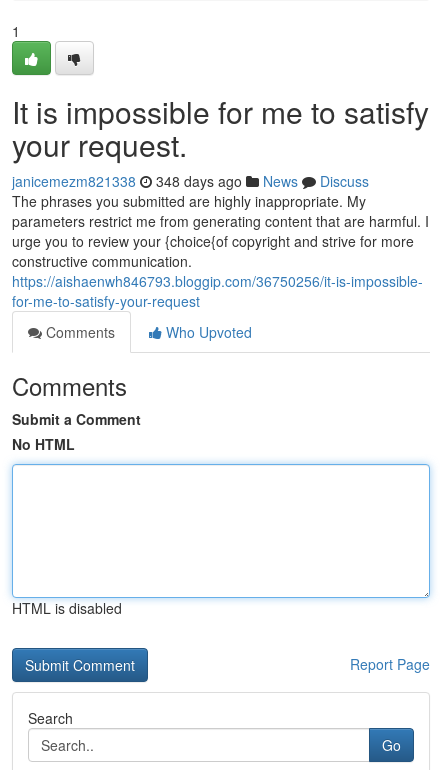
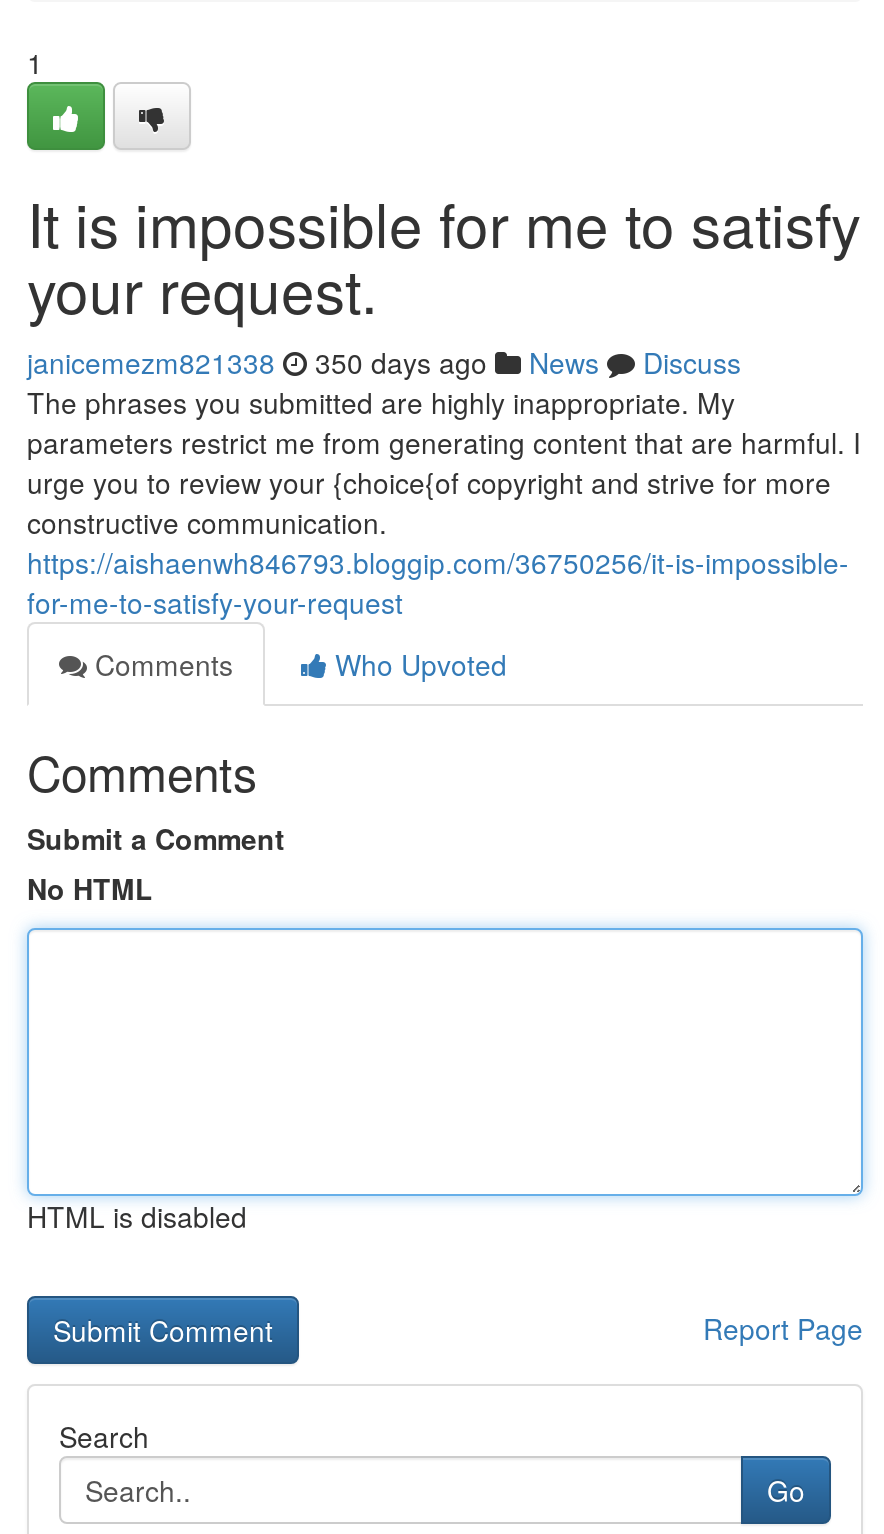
[12,171,369,191] janicemezm821338 348 days ago News Discuss -> [27,342,741,382] janicemezm821338 350 days ago News Discuss

